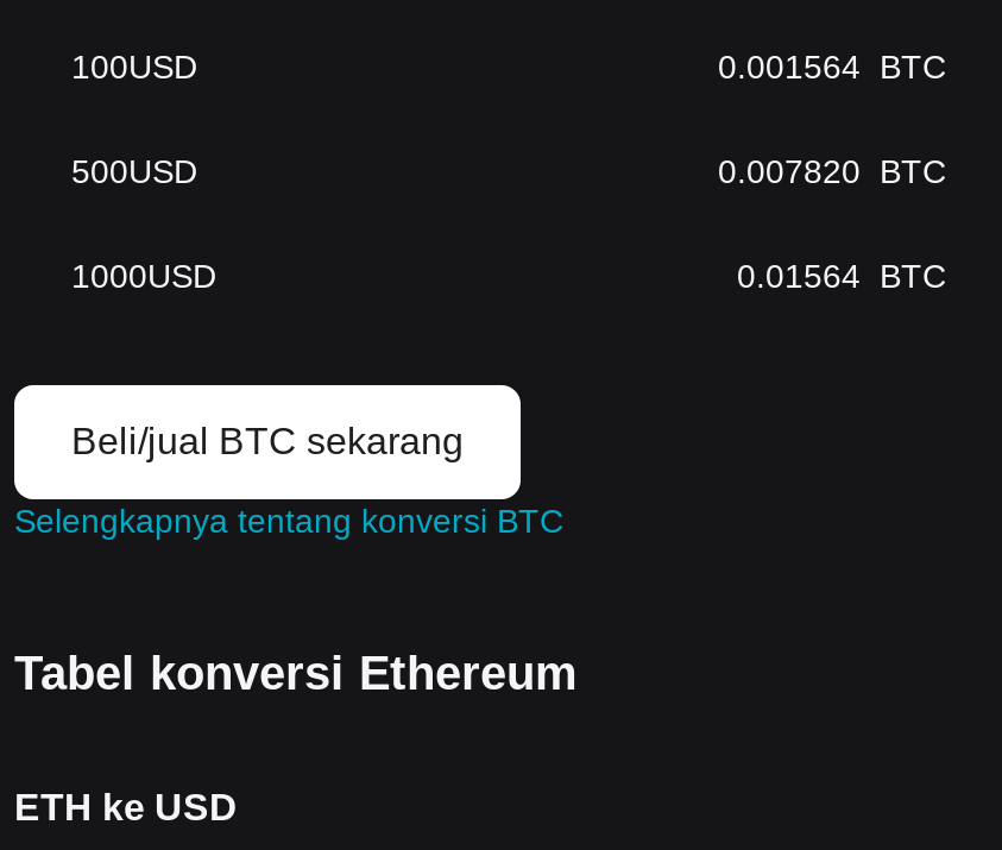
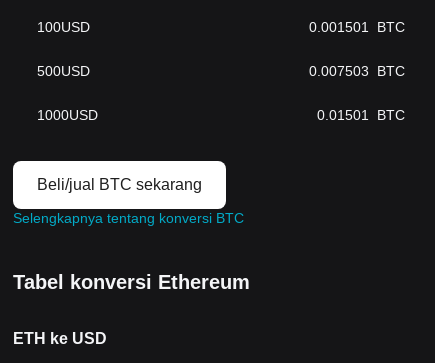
[718,48,946,86] 0.001564 BTC -> [309,19,405,35] 0.001501 BTC
[718,152,946,190] 0.007820 BTC -> [309,63,405,79] 0.007503 BTC
[737,257,946,295] 0.01564 BTC -> [317,107,405,123] 0.01501 BTC

